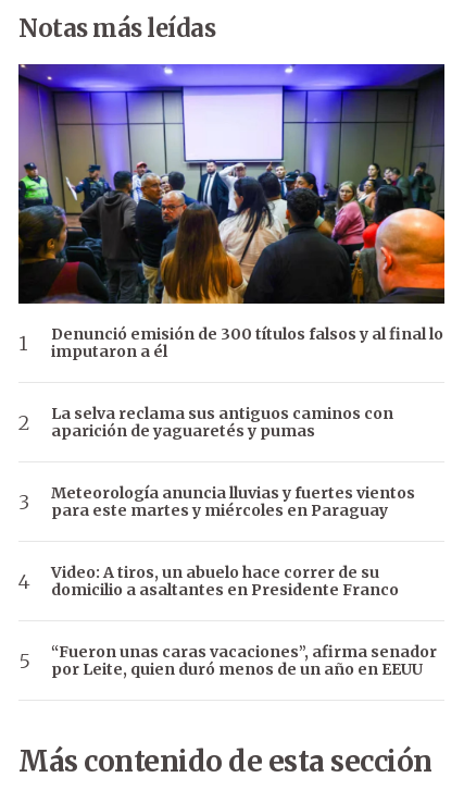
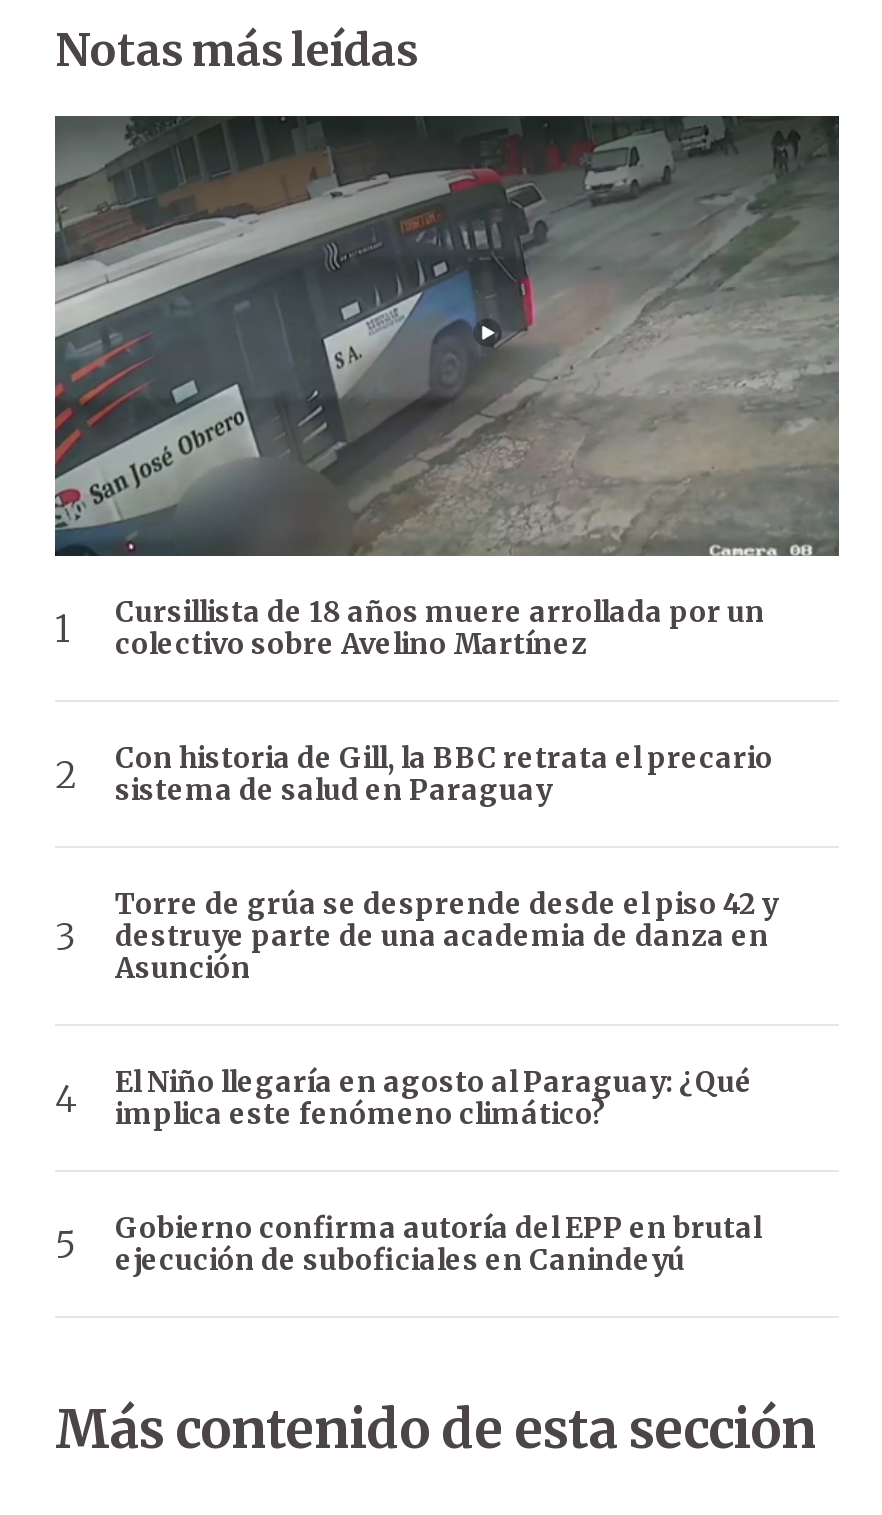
[17,63,446,362] [image] | Denunció emisión de 300 títulos falsos y al final lo | imputaron a él -> [53,114,841,663] [image] | Cursillista de 18 años muere arrollada por un | colectivo sobre Avelino Martínez
[51,404,393,441] La selva reclama sus antiguos caminos con | aparición de yaguaretés y pumas -> [115,741,773,809] Con historia de Gill, la BBC retrata el precario | sistema de salud en Paraguay
[51,484,415,521] Meteorología anuncia lluvias y fuertes vientos | para este martes y miércoles en Paraguay -> [115,887,777,987] Torre de grúa se desprende desde el piso 42 y | destruye parte de una academia de danza en | Asunción
[51,563,399,600] Video: A tiros, un abuelo hace correr de su | domicilio a asaltantes en Presidente Franco -> [115,1065,753,1133] El Niño llegaría en agosto al Paraguay: ¿Qué | implica este fenómeno climático?
[51,642,437,679] “Fueron unas caras vacaciones”, afirma senador | por Leite, quien duró menos de un año en EEUU -> [115,1211,761,1279] Gobierno confirma autoría del EPP en brutal | ejecución de suboficiales en Canindeyú

